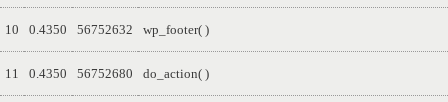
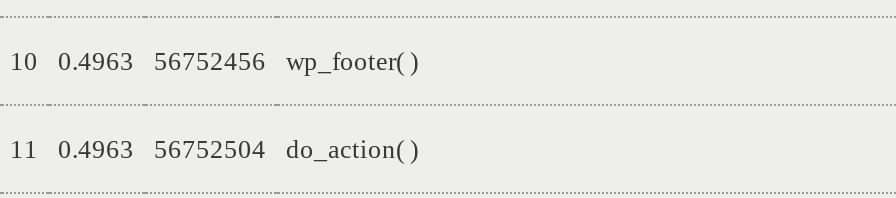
[29,22,67,37] 0.4350 -> [58,46,134,76] 0.4963
[77,22,133,37] 56752632 -> [154,46,266,76] 56752456
[29,66,67,81] 0.4350 -> [58,134,134,164] 0.4963
[77,66,133,81] 56752680 -> [154,134,266,164] 56752504

